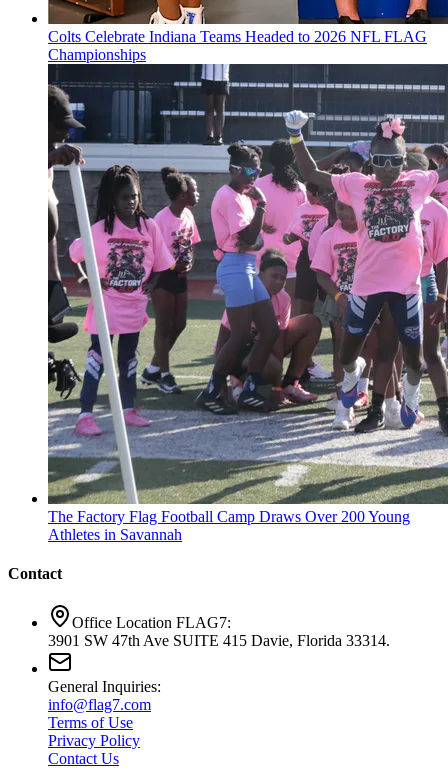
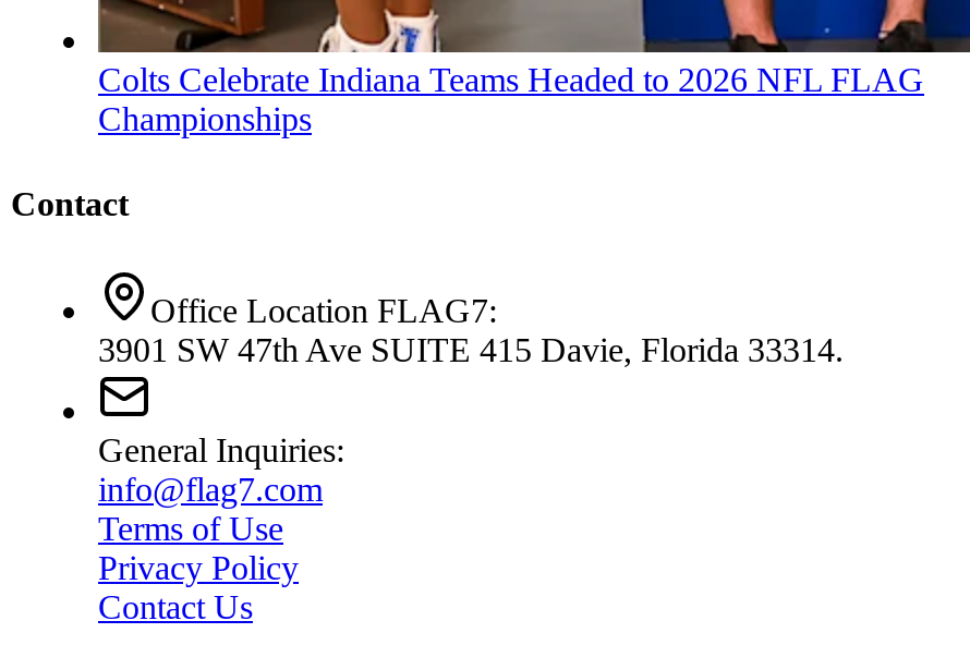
[47,63,445,542] [image] | The Factory Flag Football Camp Draws Over 200 Young | Athletes in Savannah -> none

